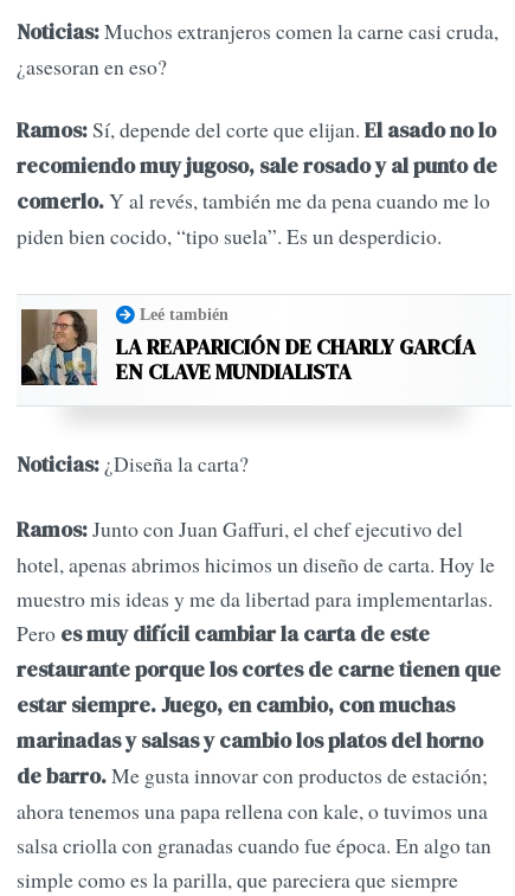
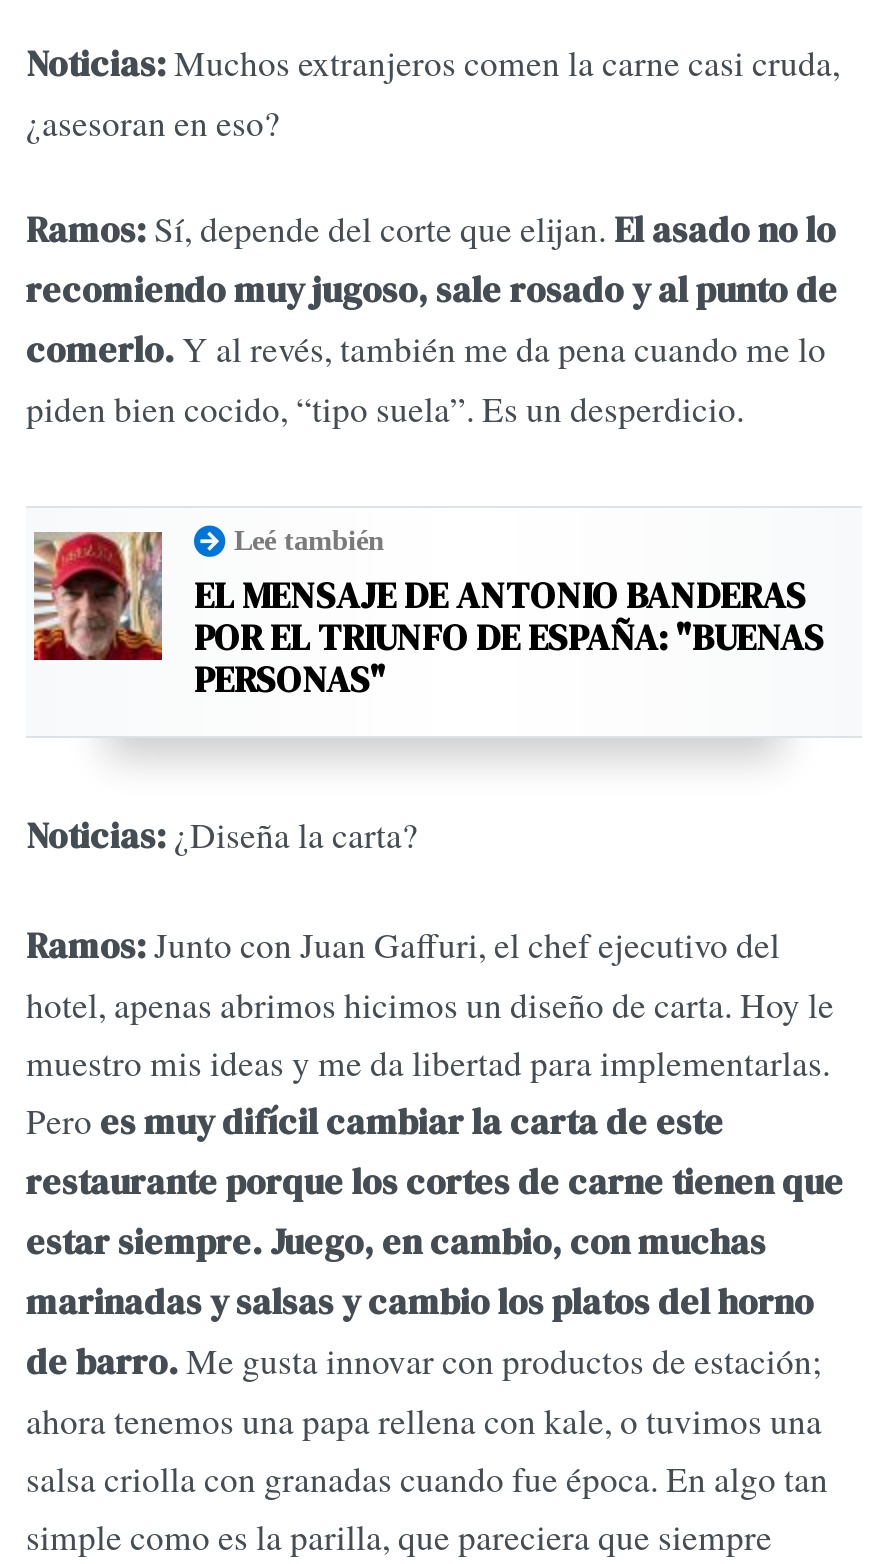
[20,309,476,387] [image] | LA REAPARICIÓN DE CHARLY GARCÍA | EN CLAVE MUNDIALISTA -> [32,532,824,704] [image] | EL MENSAJE DE ANTONIO BANDERAS | POR EL TRIUNFO DE ESPAÑA: "BUENAS | PERSONAS"

